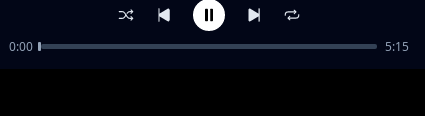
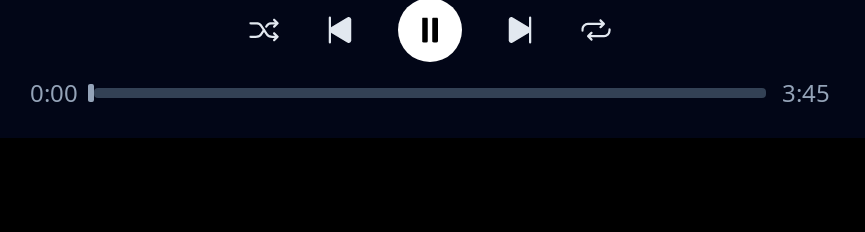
[385,38,409,55] 5:15 -> [782,76,830,110] 3:45

